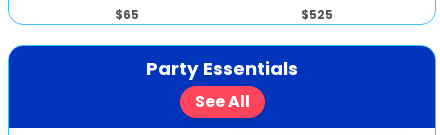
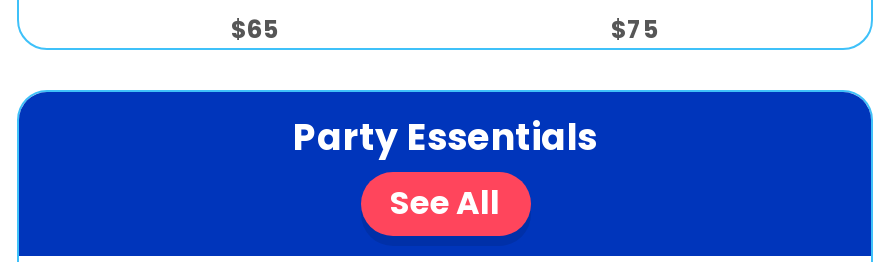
[301,7,333,23] $525 -> [611,14,659,46] $75

